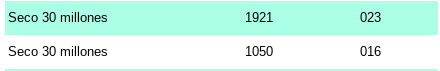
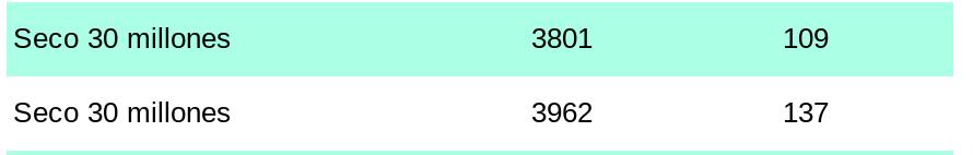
[245,10,273,25] 1921 -> [531,22,593,55] 3801
[360,10,381,25] 023 -> [783,22,829,55] 109
[245,44,273,59] 1050 -> [531,96,593,129] 3962
[360,44,381,59] 016 -> [783,96,829,129] 137

